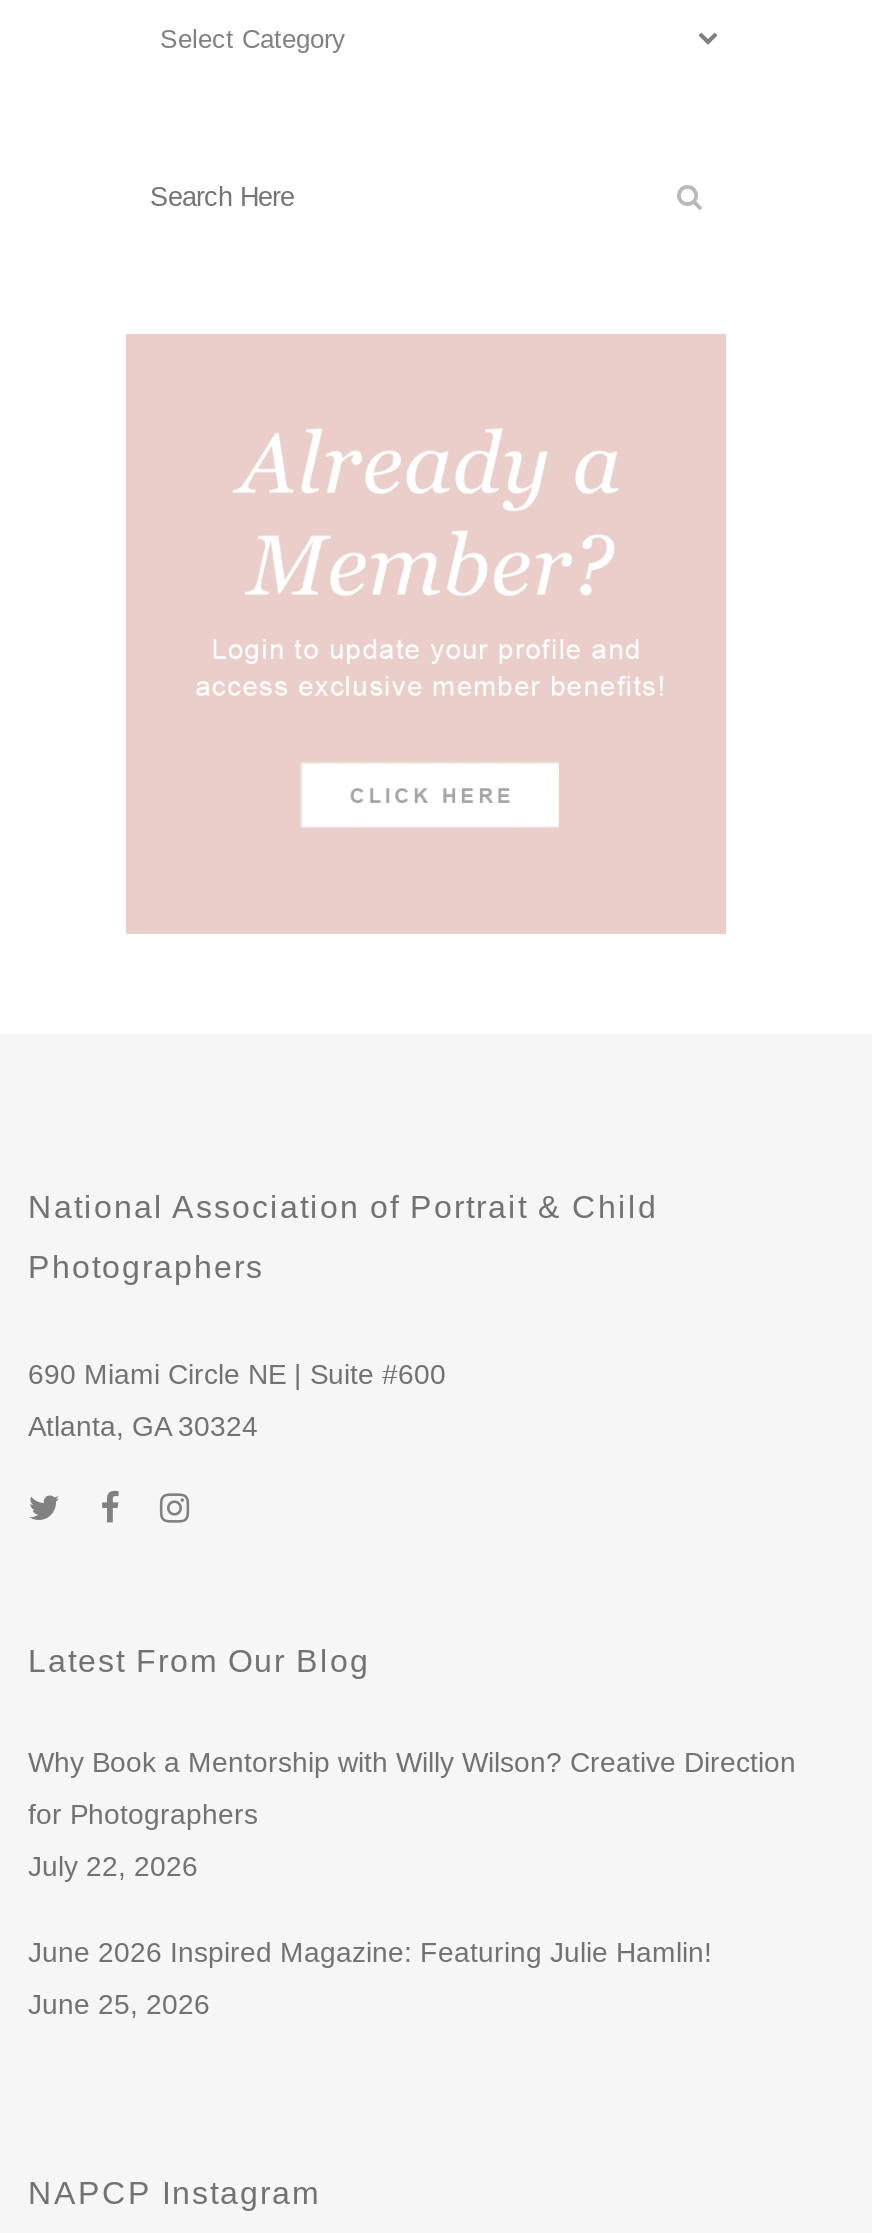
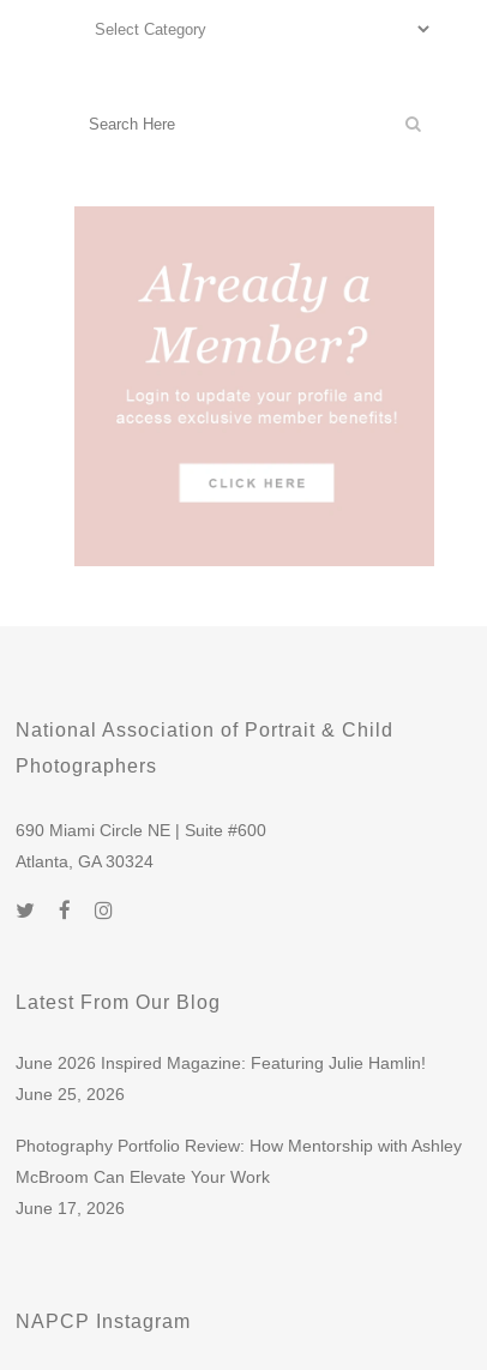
[28,1746,796,1882] Why Book a Mentorship with Willy Wilson? Creative Direction | for Photographers | July 22, 2026 -> none
moved [28,1936,712,2020] -> [16,1053,426,1104]: June 2026 Inspired Magazine: Featuring Julie Hamlin! | June 25, 2026
none -> [16,1136,462,1218] Photography Portfolio Review: How Mentorship with Ashley | McBroom Can Elevate Your Work | June 17, 2026

